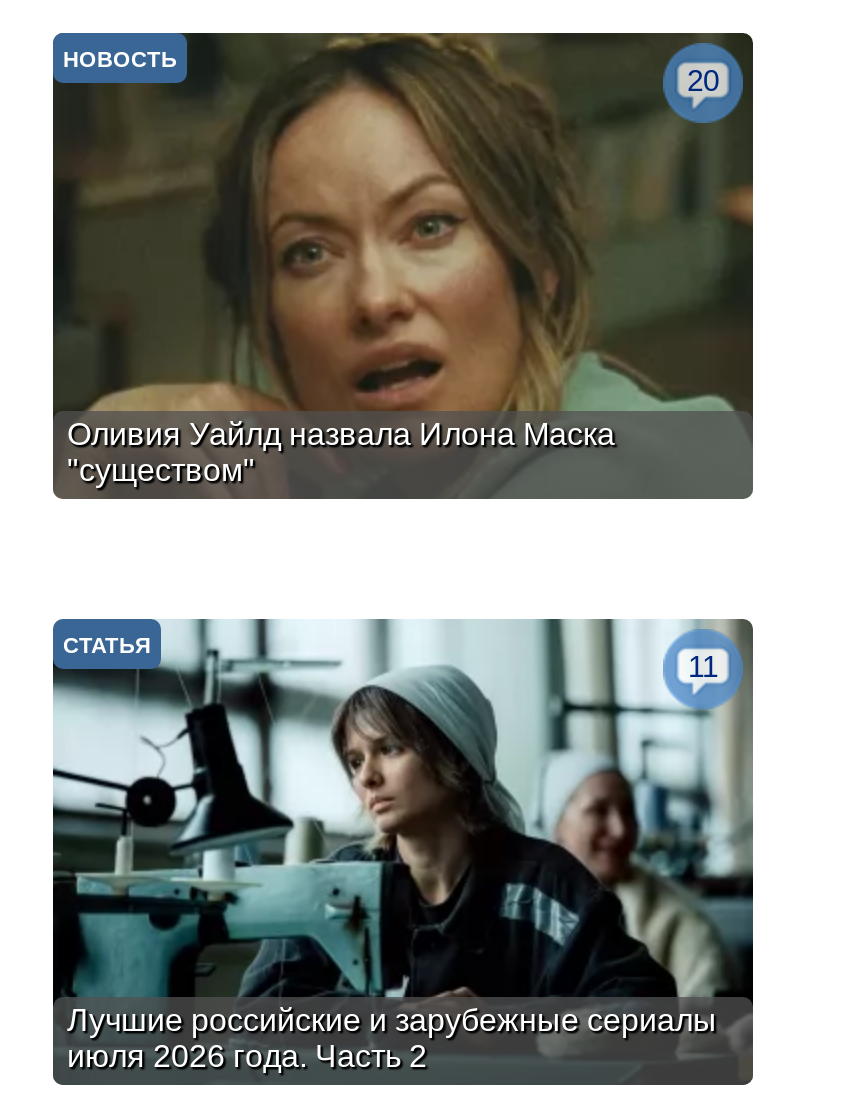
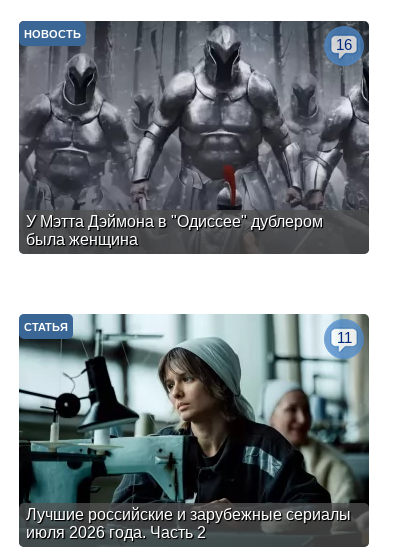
[53,33,755,413] [image] | 20 -> [19,21,370,211] [image] | 16
[67,417,615,487] Оливия Уайлд назвала Илона Маска | "существом" -> [26,213,323,248] У Мэтта Дэймона в "Одиссее" дублером | была женщина

